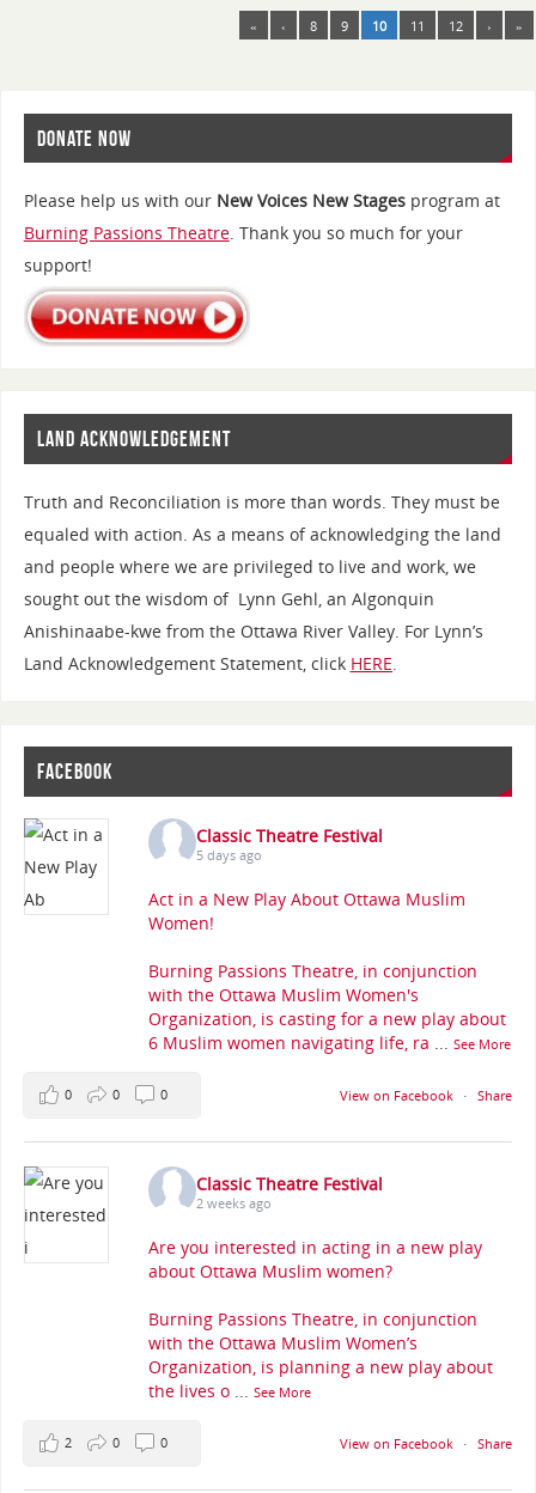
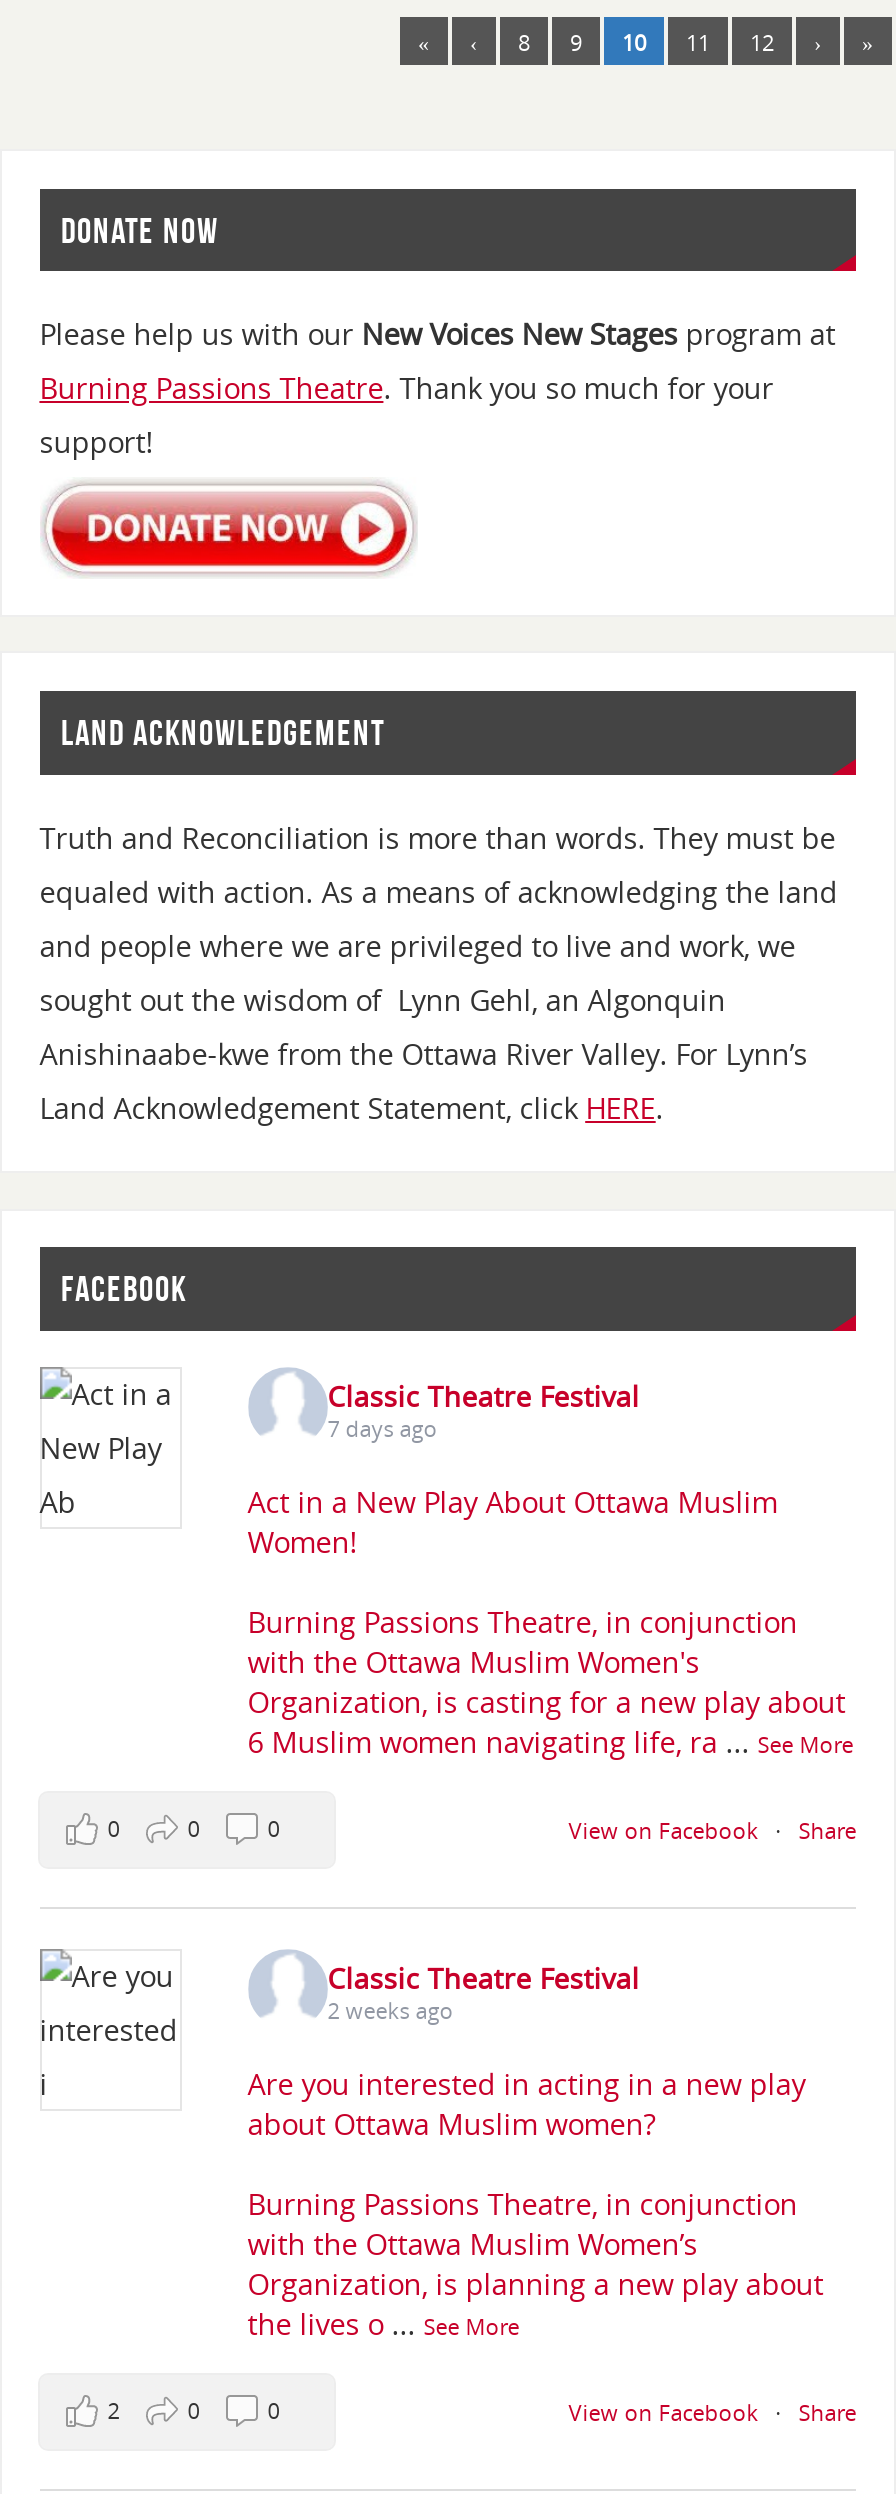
[196,845,262,863] 5 days ago -> [327,1412,437,1442] 7 days ago

